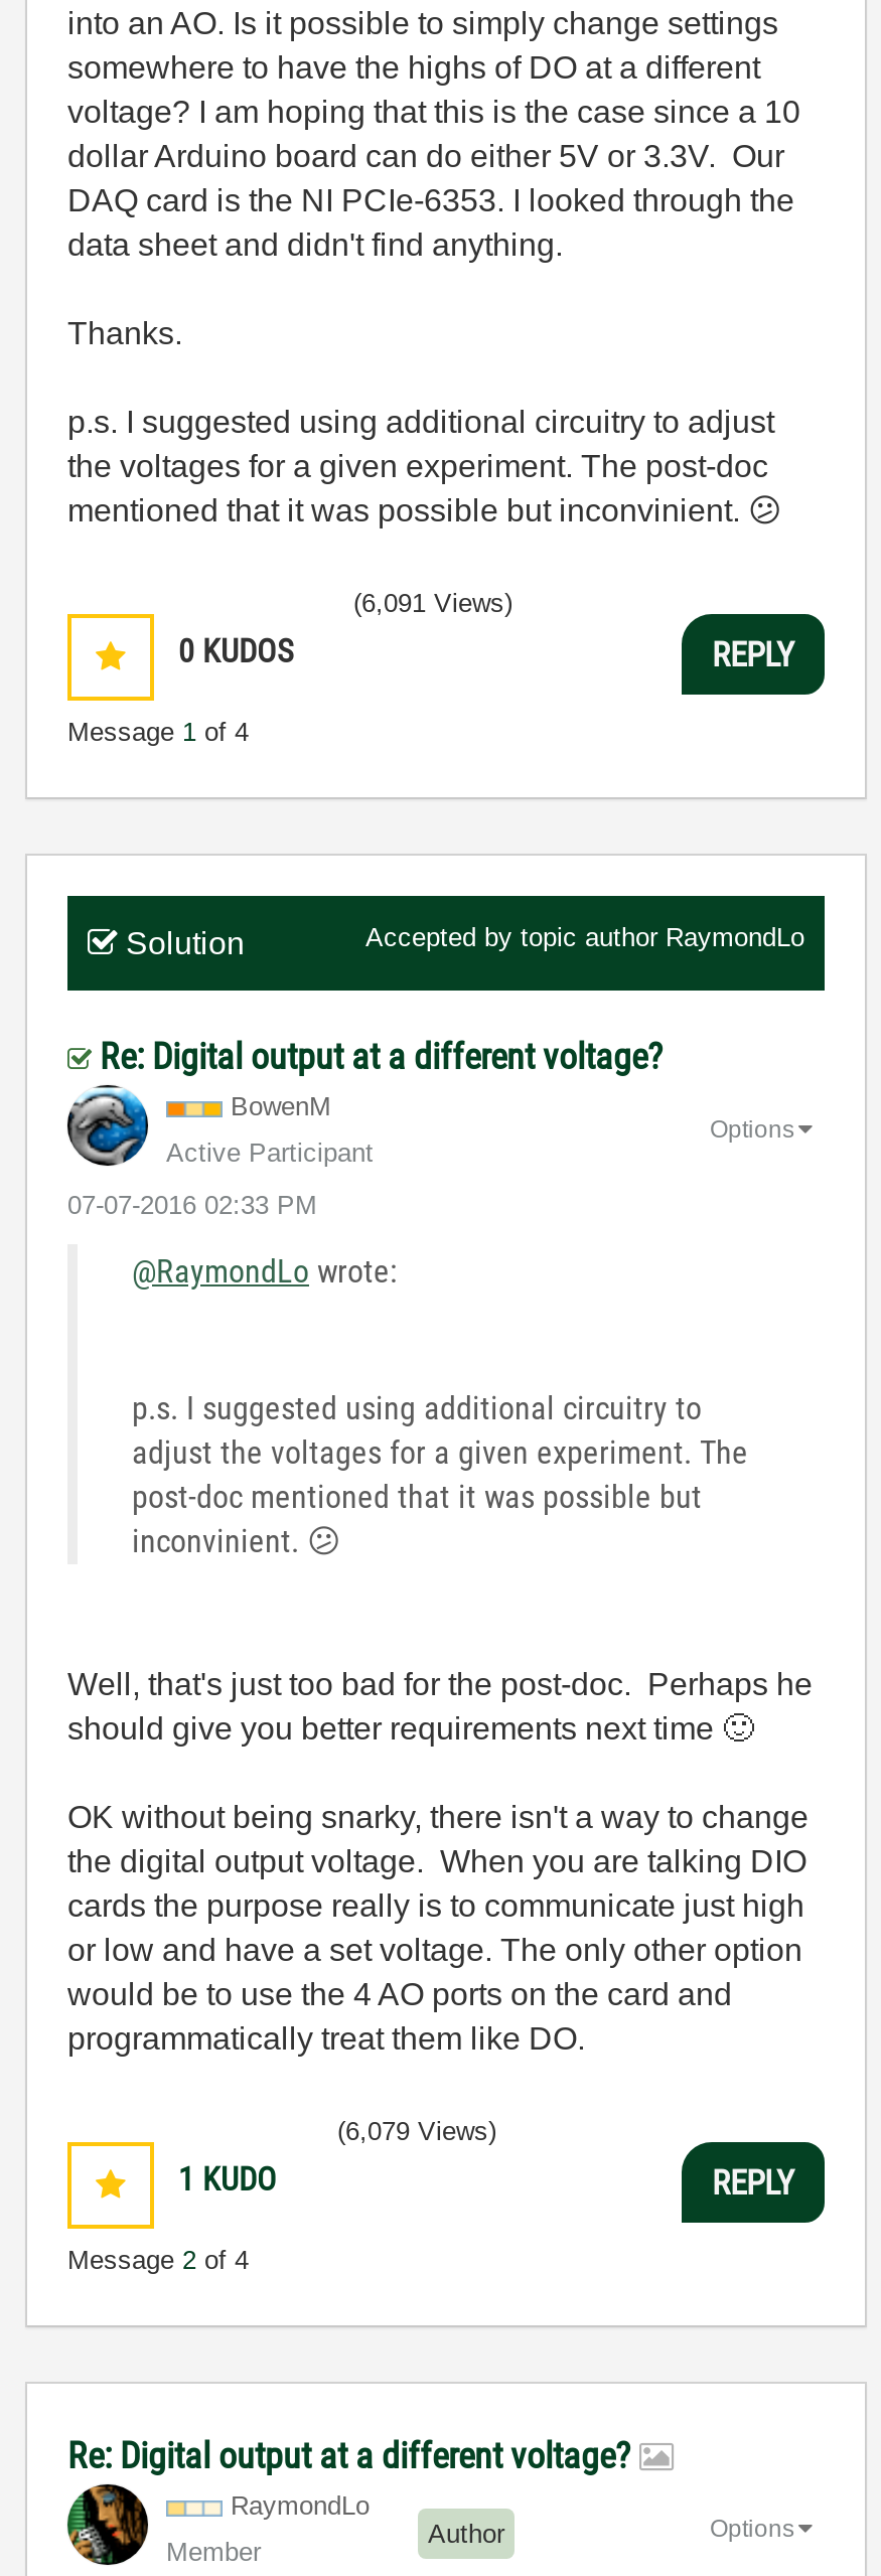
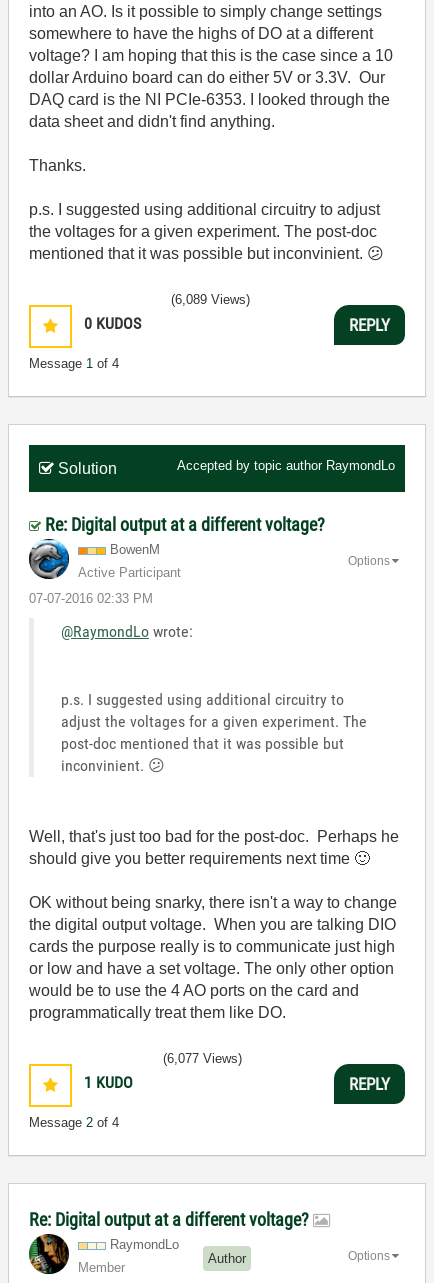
[353,588,512,618] (6,091 Views) -> [171,292,250,307] (6,089 Views)
[337,2116,496,2146] (6,079 Views) -> [163,1051,242,1066] (6,077 Views)

